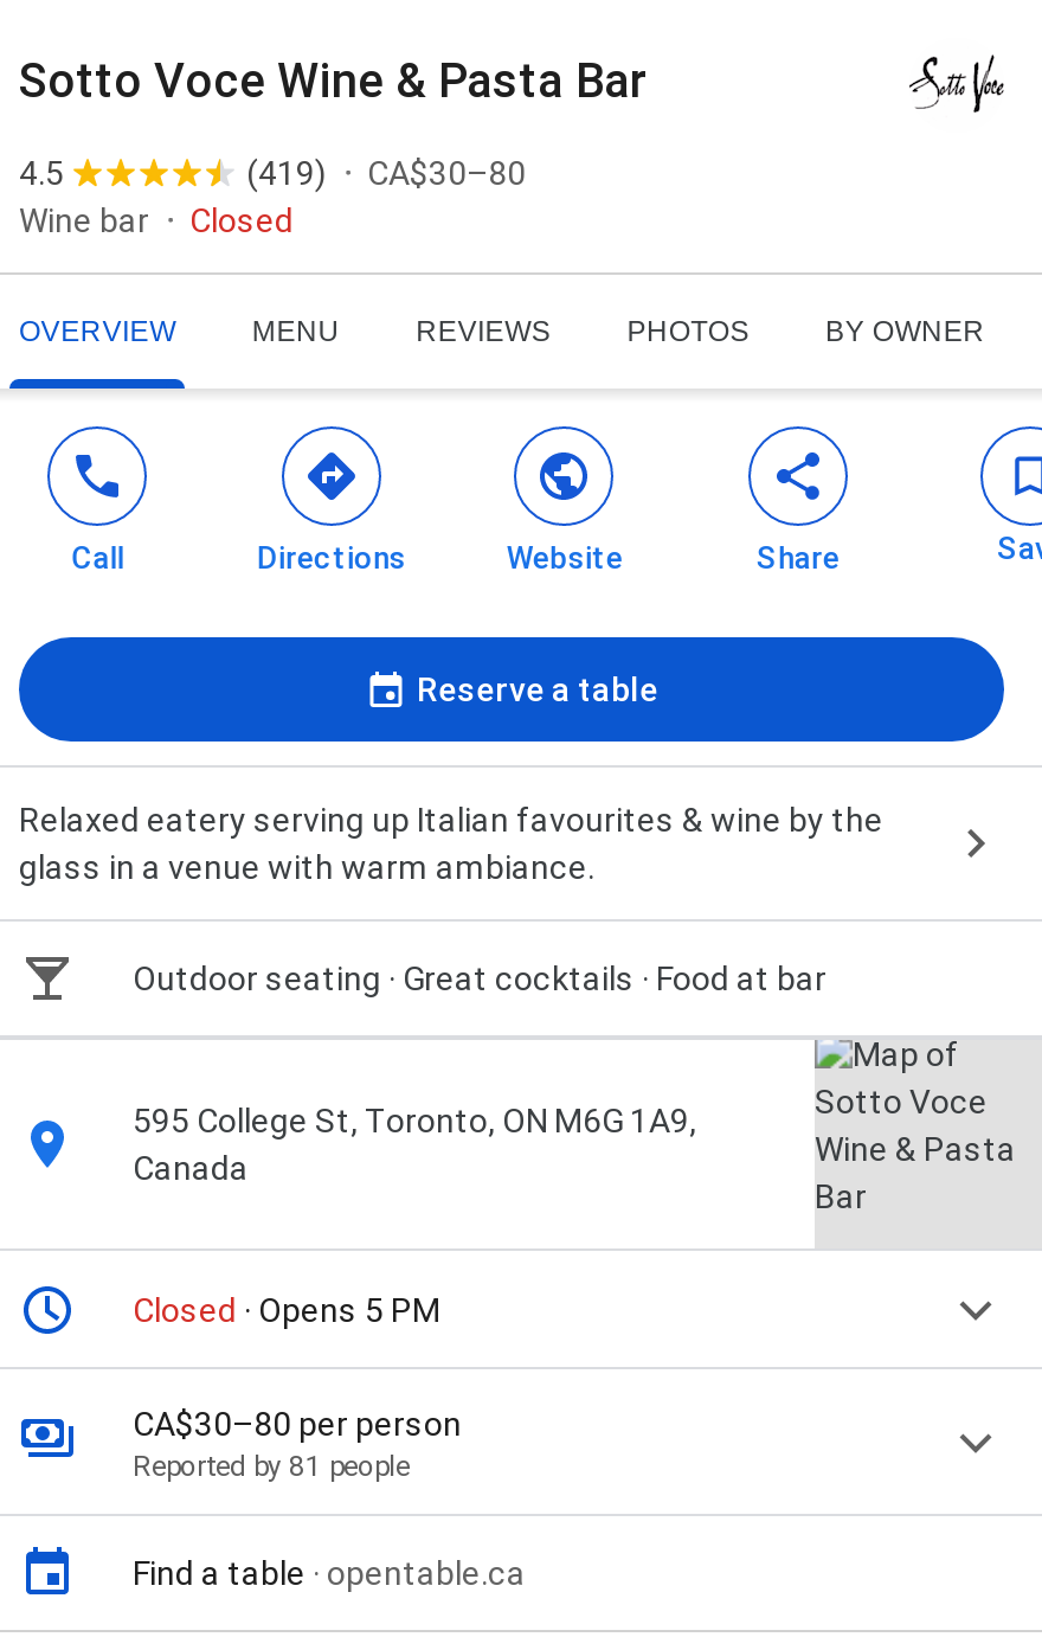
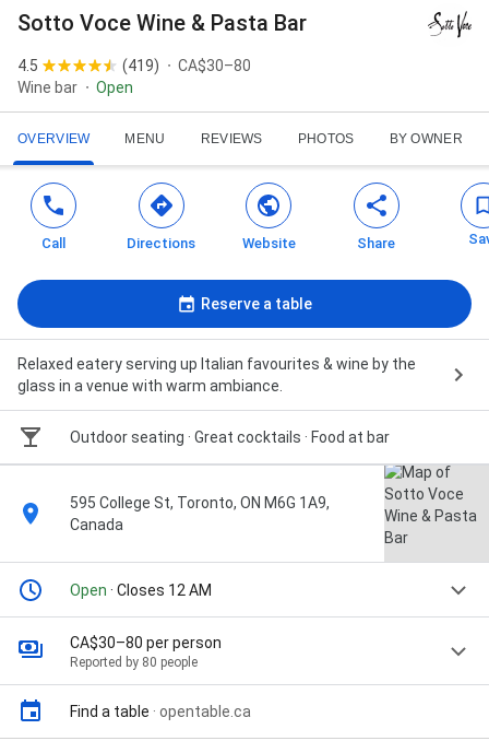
[189,202,294,240] Closed -> [96,79,133,96] Open
[133,1292,440,1329] Closed · Opens 5 PM -> [70,582,212,599] Open · Closes 12 AM
[133,1450,410,1483] Reported by 81 people -> [70,655,198,670] Reported by 80 people

